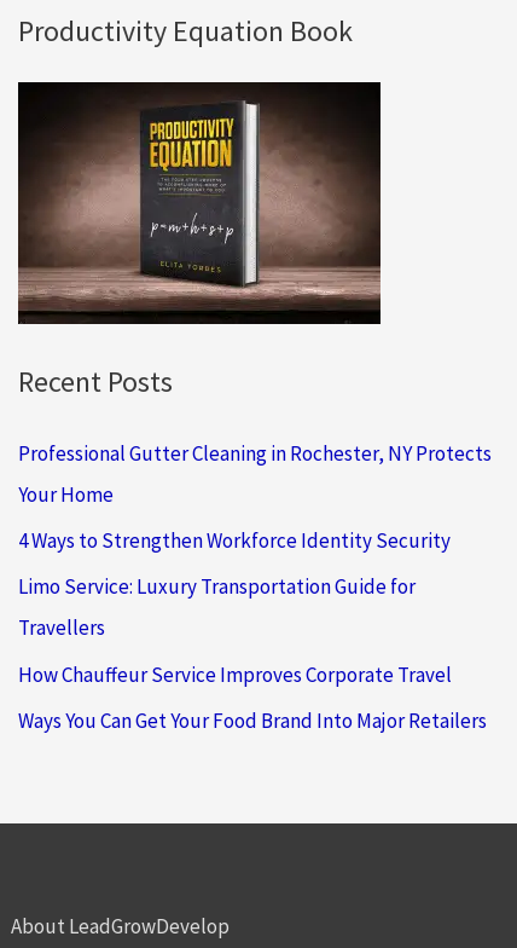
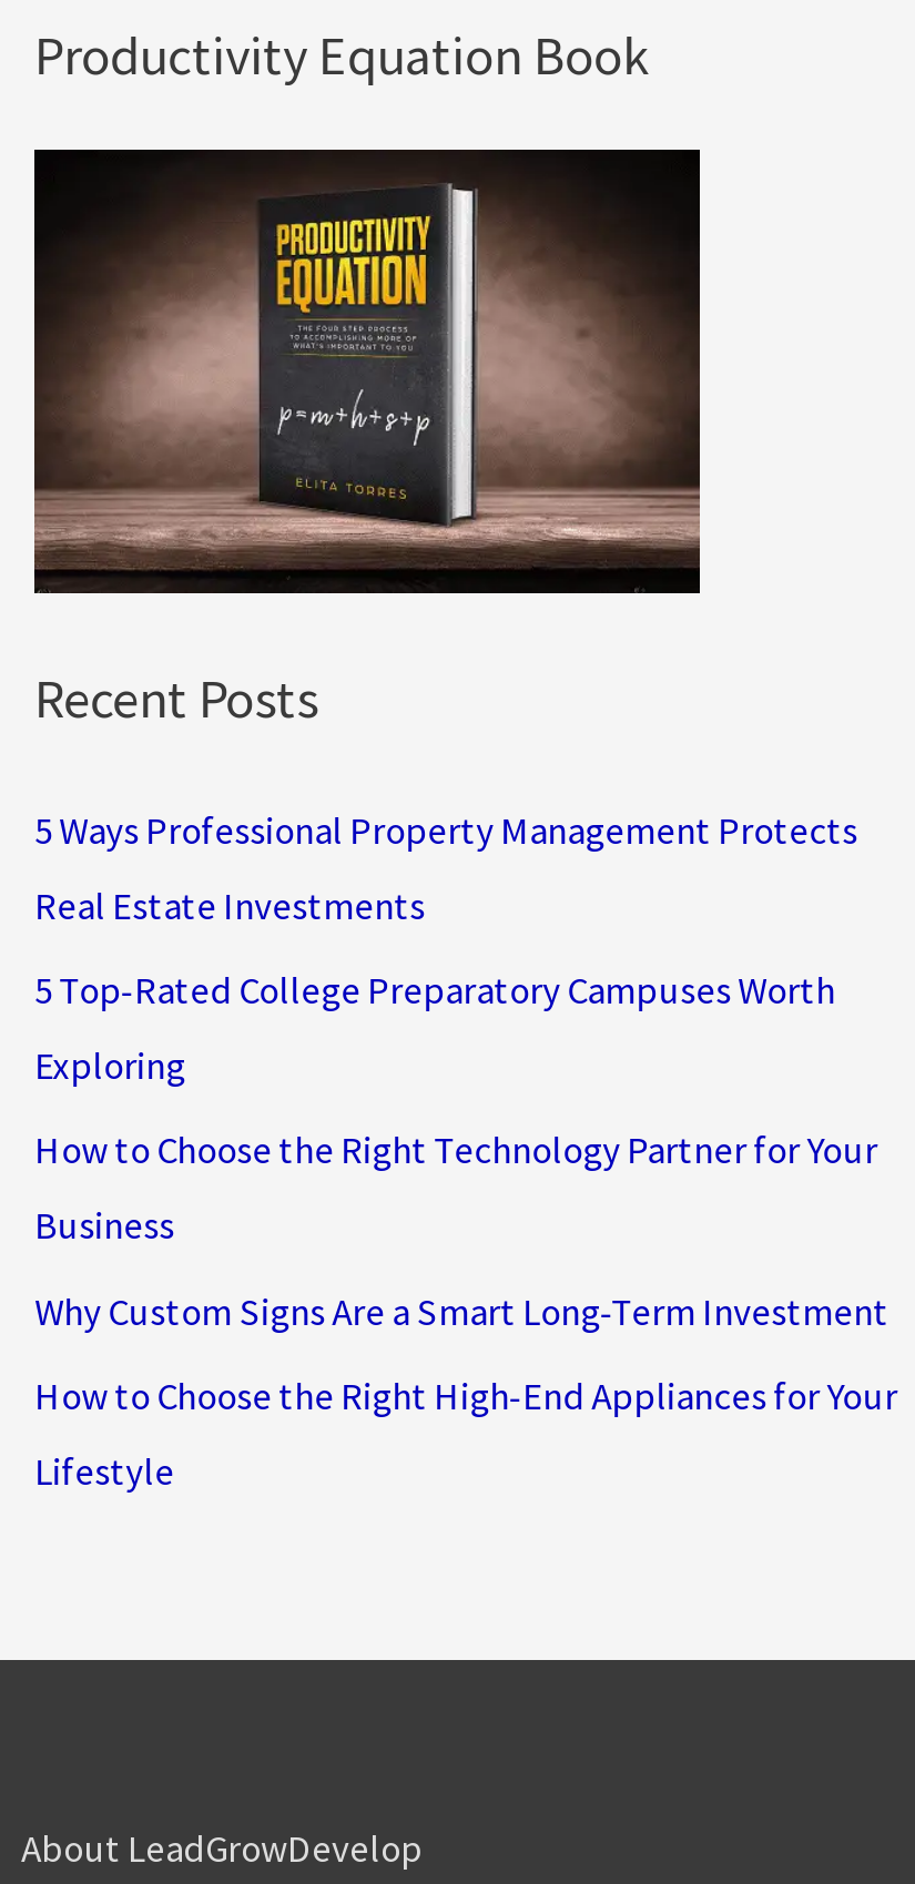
[18,440,492,734] Professional Gutter Cleaning in Rochester, NY Protects | Your Home | 4 Ways to Strengthen Workforce Identity Security | Limo Service: Luxury Transportation Guide for | Travellers | How Chauffeur Service Improves Corporate Travel | Ways You Can Get Your Food Brand Into Major Retailers -> [35,805,898,1495] 5 Ways Professional Property Management Protects | Real Estate Investments | 5 Top-Rated College Preparatory Campuses Worth | Exploring | How to Choose the Right Technology Partner for Your | Business | Why Custom Signs Are a Smart Long-Term Investment | How to Choose the Right High-End Appliances for Your | Lifestyle

